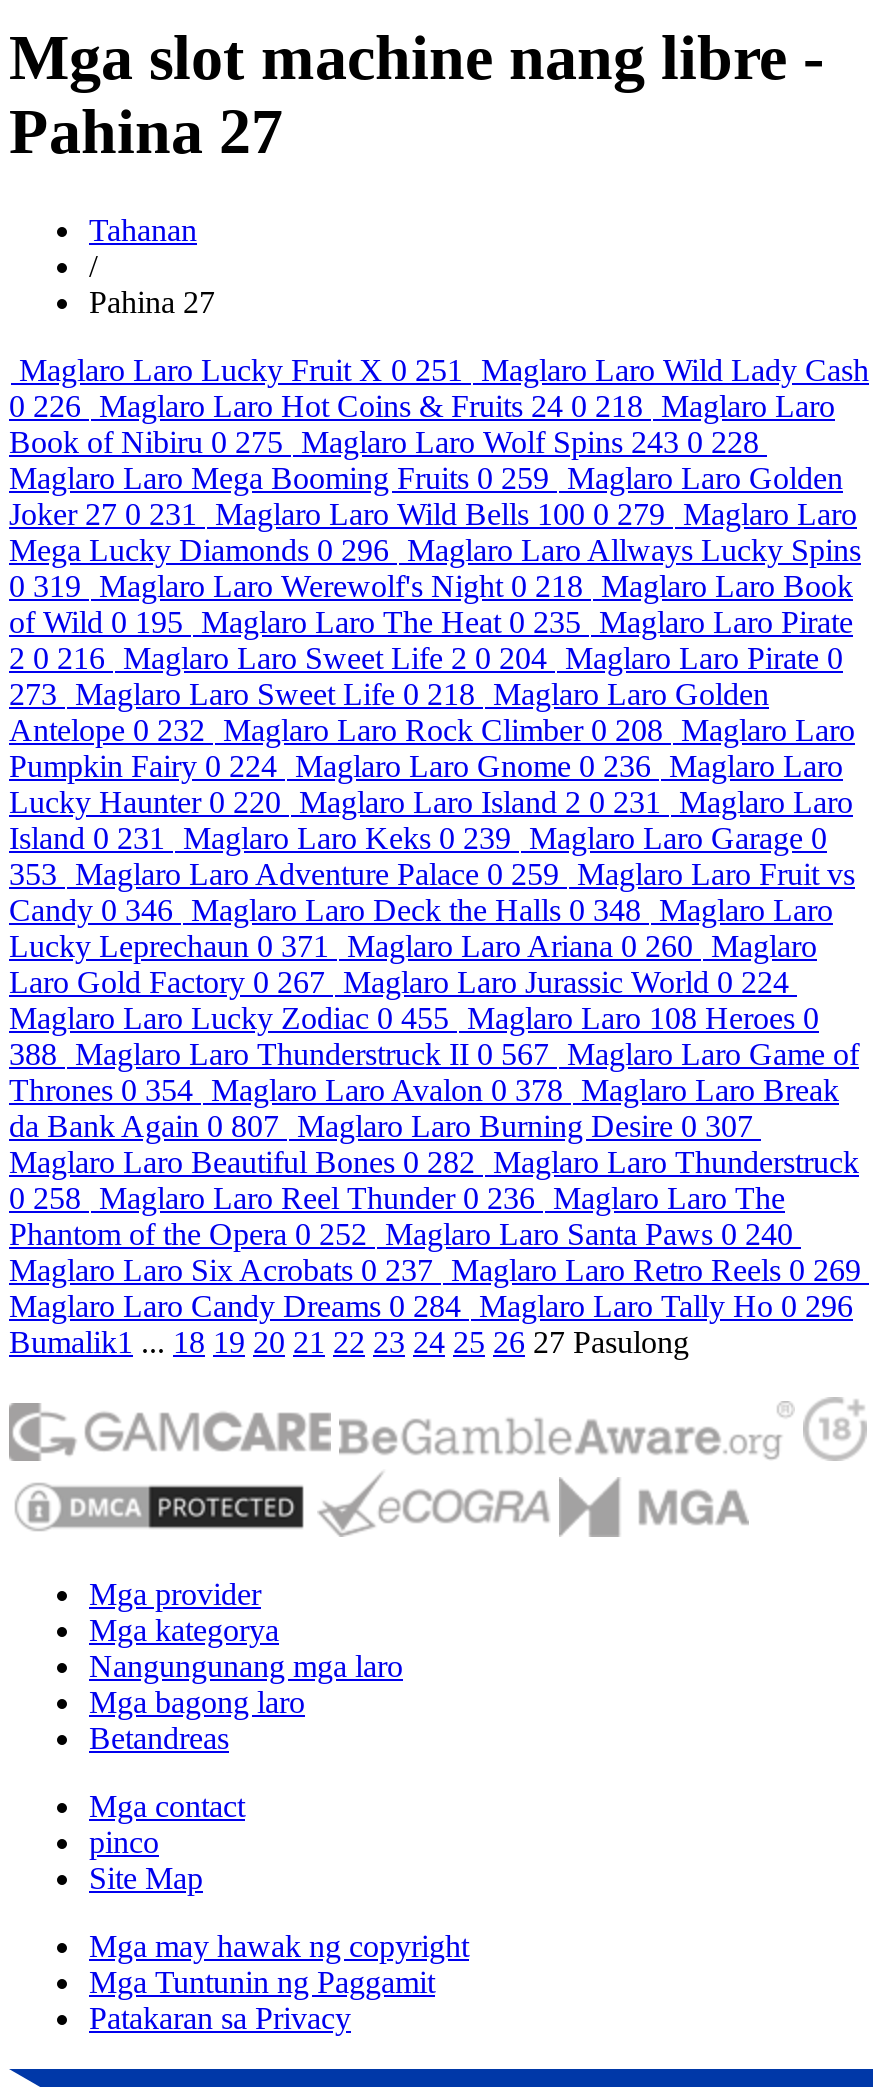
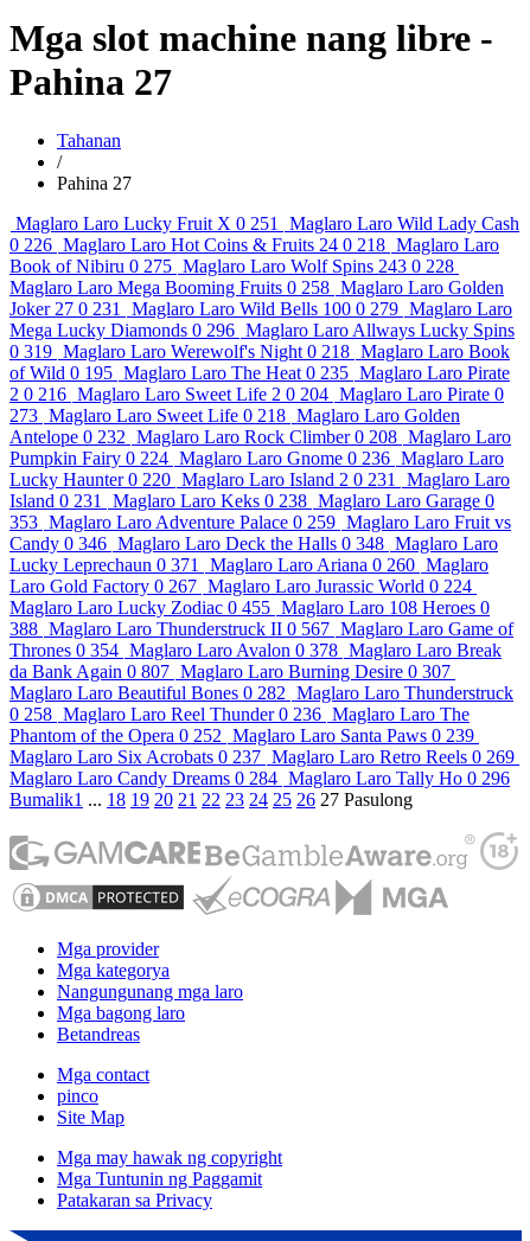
[9,461,843,495] Maglaro Laro Mega Booming Fruits 0 259 Maglaro Laro Golden -> [9,277,504,297] Maglaro Laro Mega Booming Fruits 0 258 Maglaro Laro Golden
[9,821,827,855] Island 0 231 Maglaro Laro Keks 0 239 Maglaro Laro Garage 0 -> [9,491,494,511] Island 0 231 Maglaro Laro Keks 0 238 Maglaro Laro Garage 0
[9,1217,793,1251] Phantom of the Opera 0 252 Maglaro Laro Santa Paws 0 240 -> [9,725,474,745] Phantom of the Opera 0 252 Maglaro Laro Santa Paws 0 239

